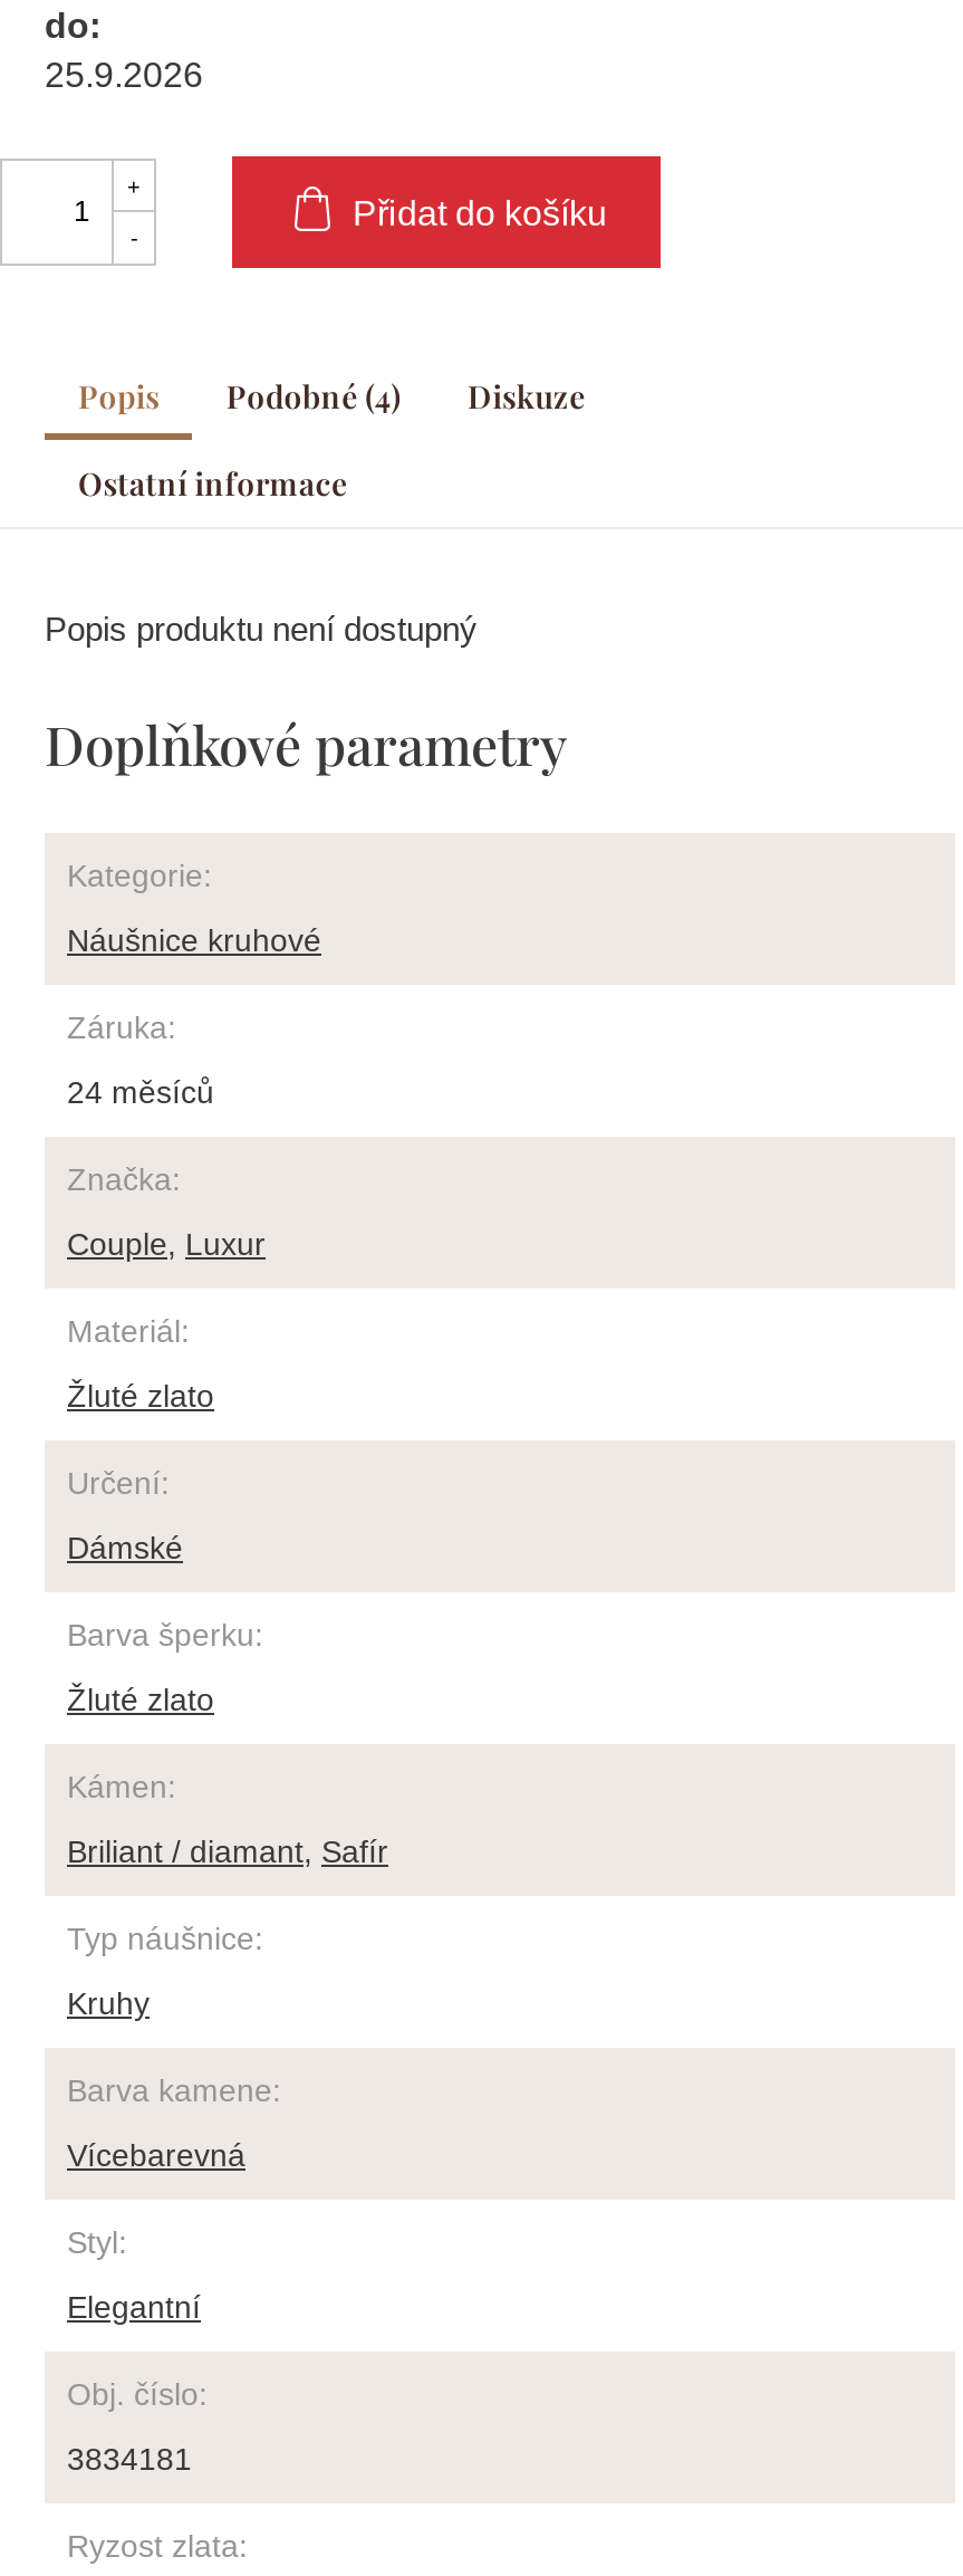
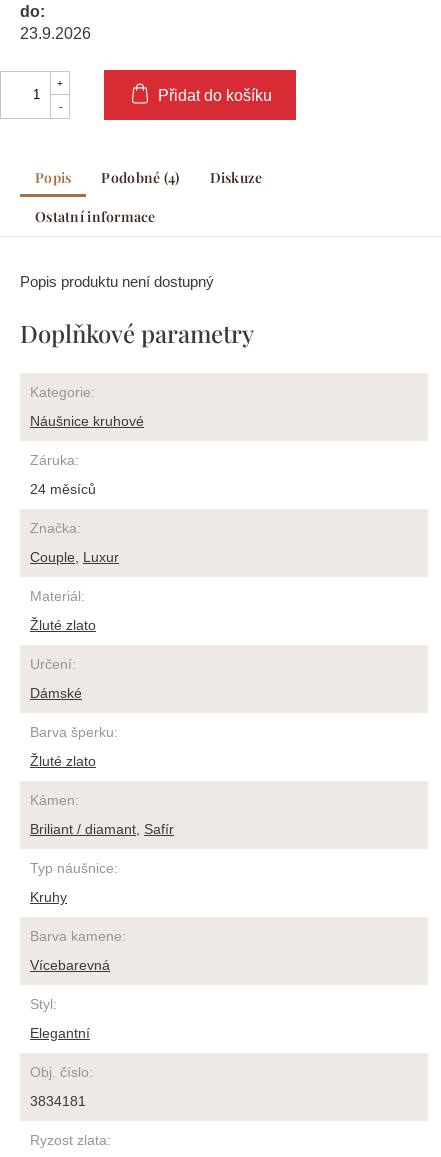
[45,56,203,94] 25.9.2026 -> [20,25,91,42] 23.9.2026

